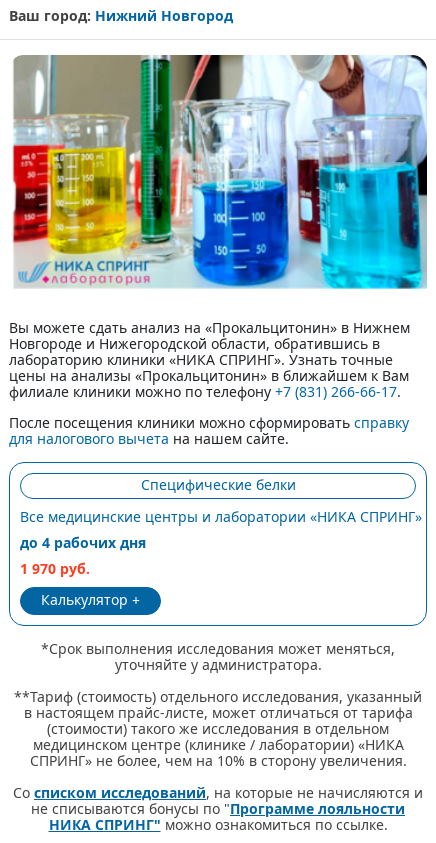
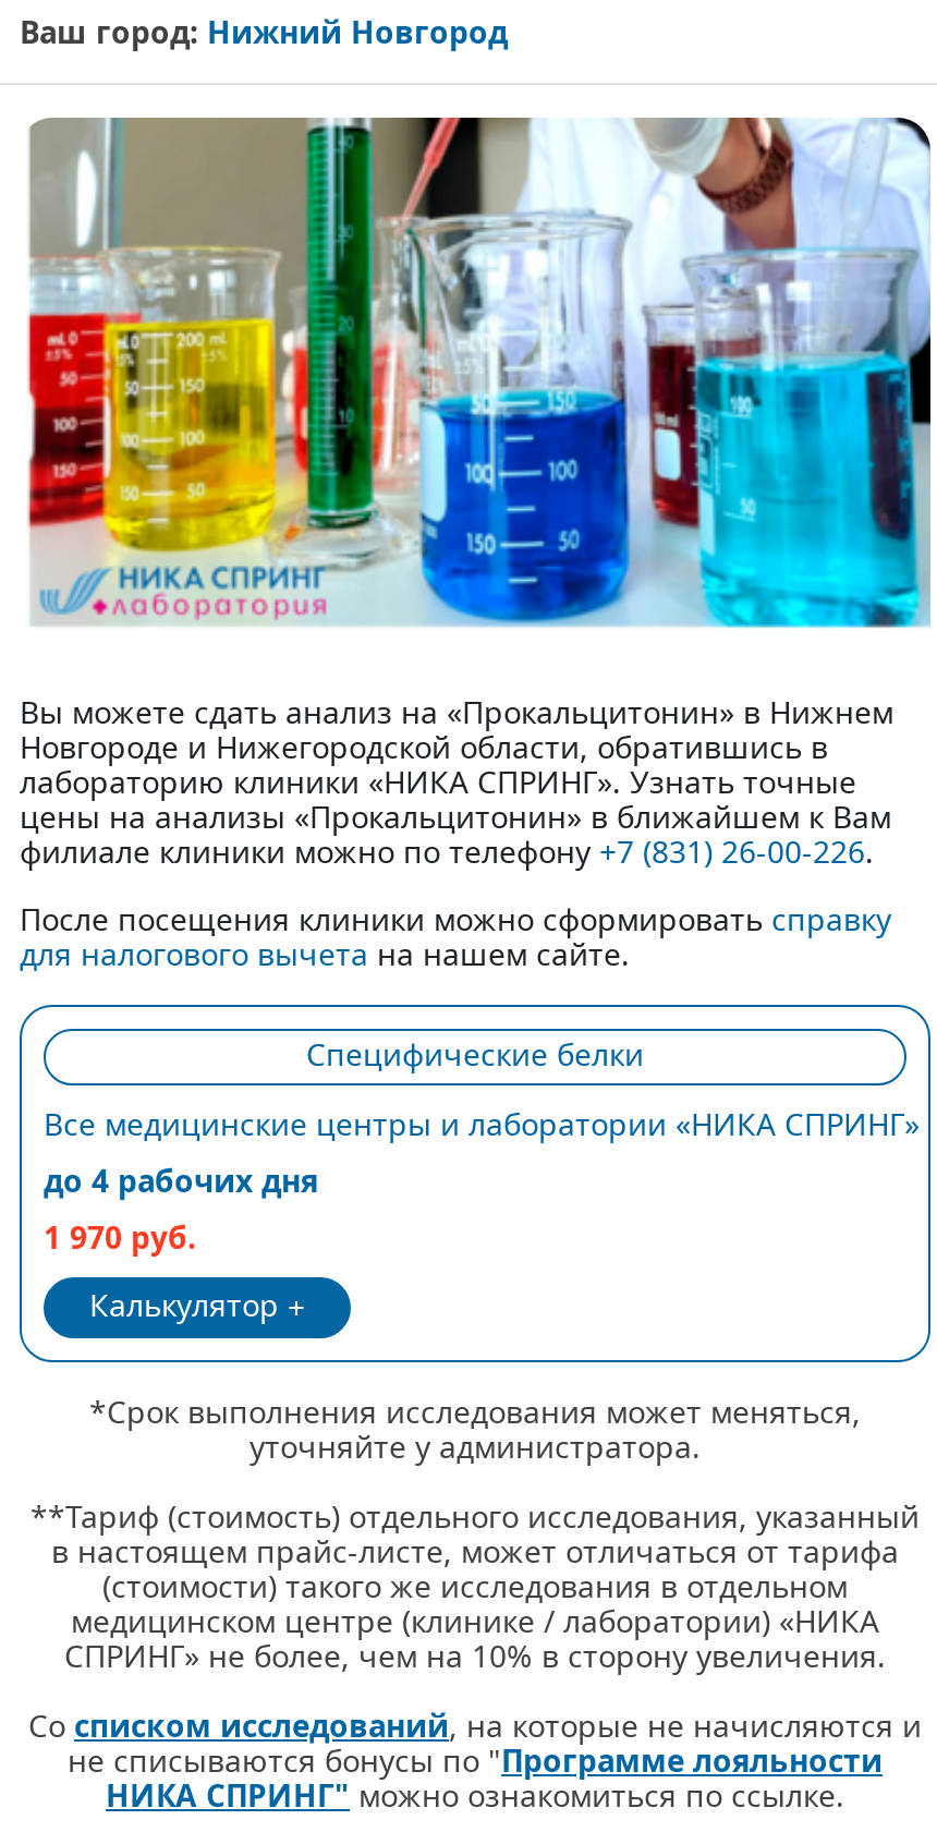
[9,381,401,400] филиале клиники можно по телефону+7 (831) 266-66-17. -> [20,829,874,871] филиале клиники можно по телефону+7 (831) 26-00-226.

